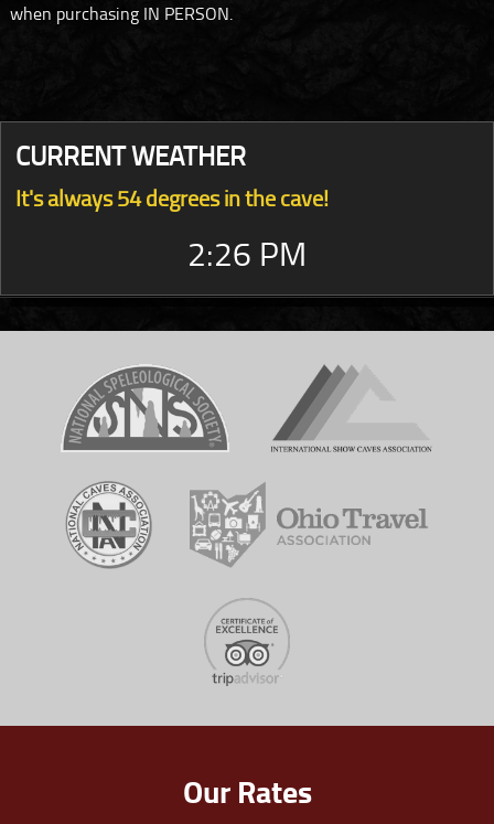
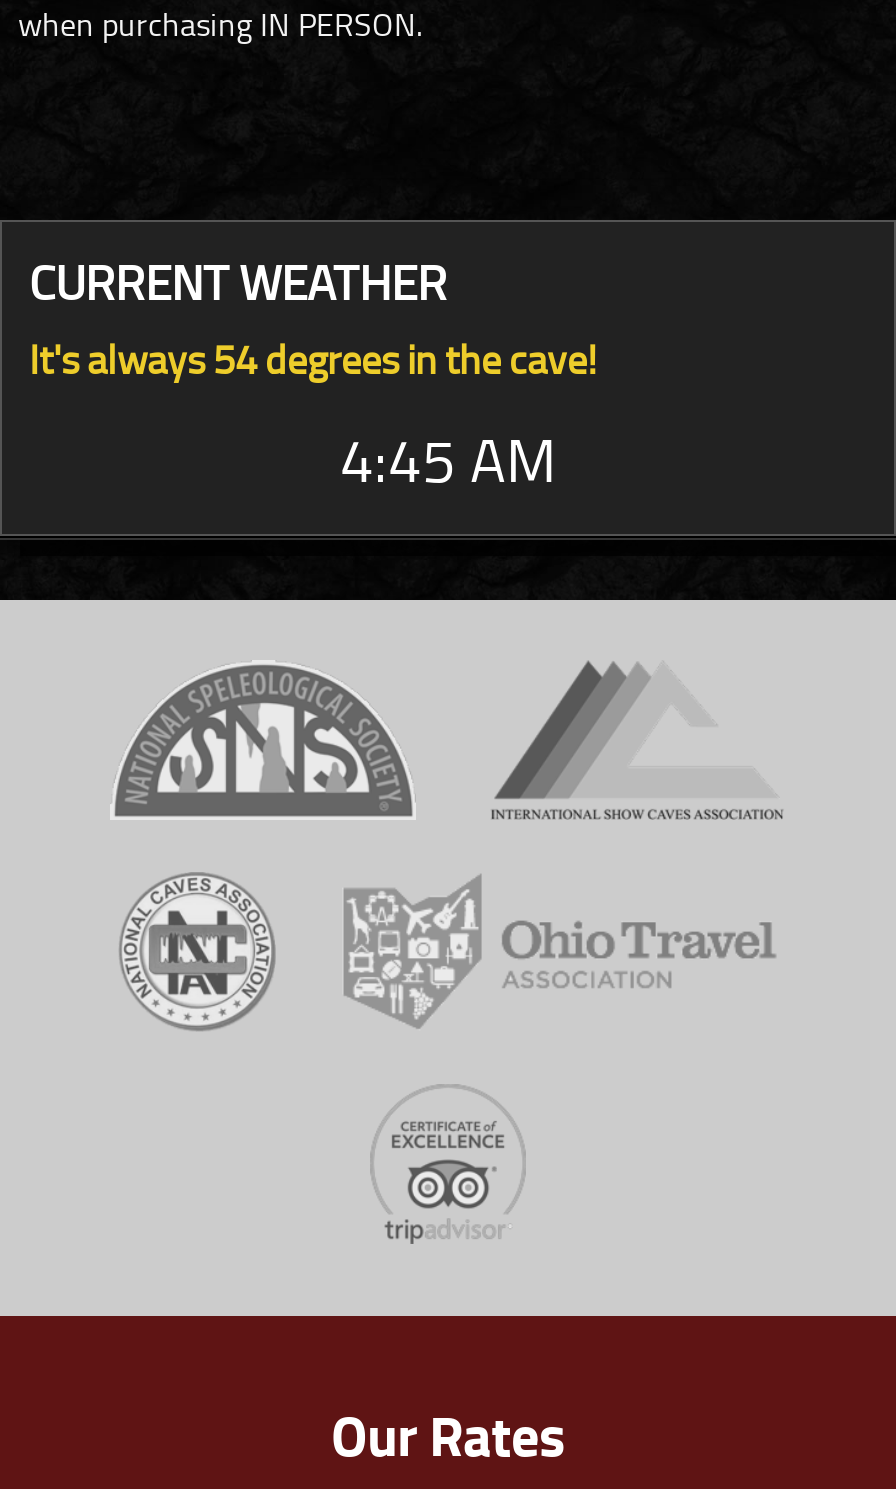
[187,241,307,275] 2:26 PM -> [340,437,556,499] 4:45 AM

